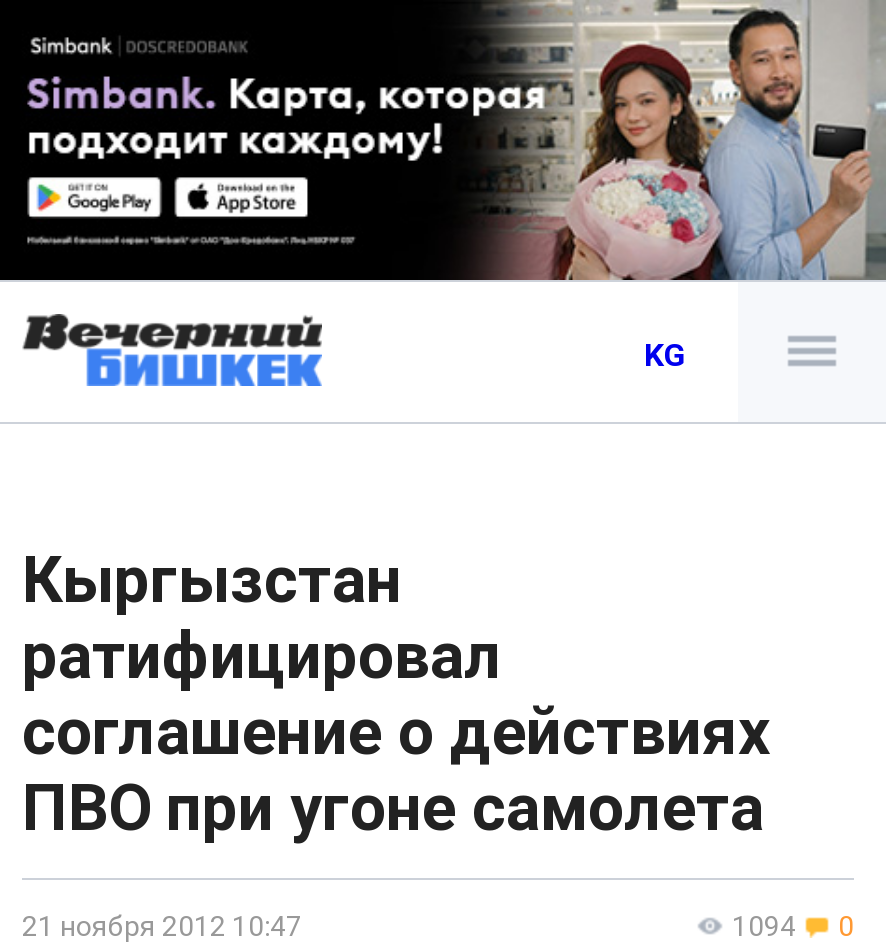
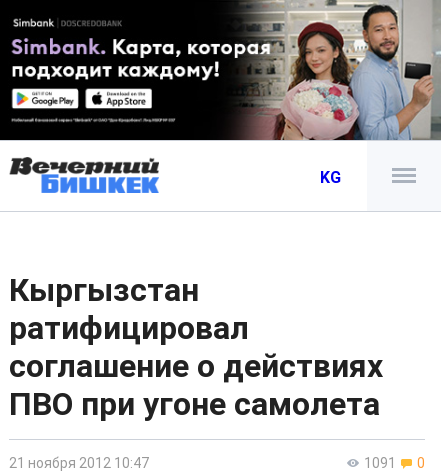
[726,910,854,942] 1094 0 -> [361,455,425,471] 1091 0

